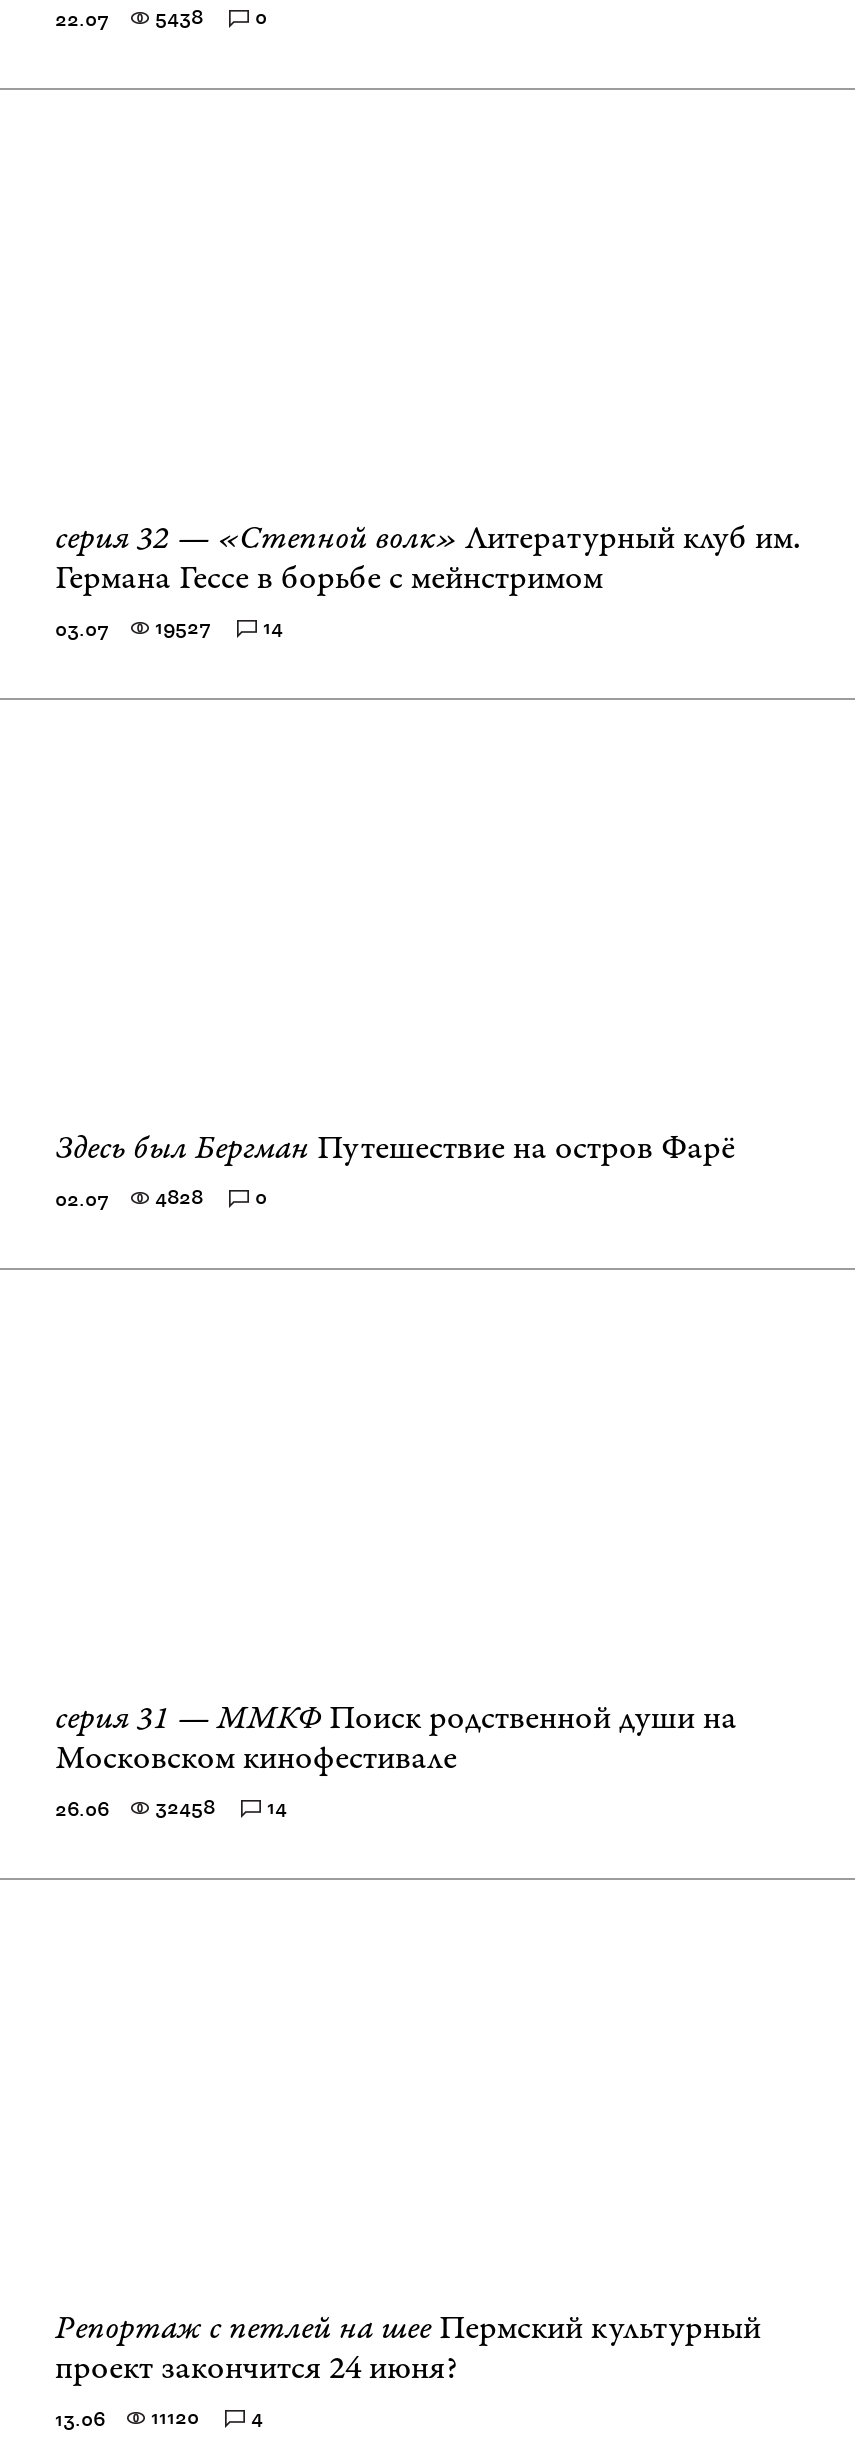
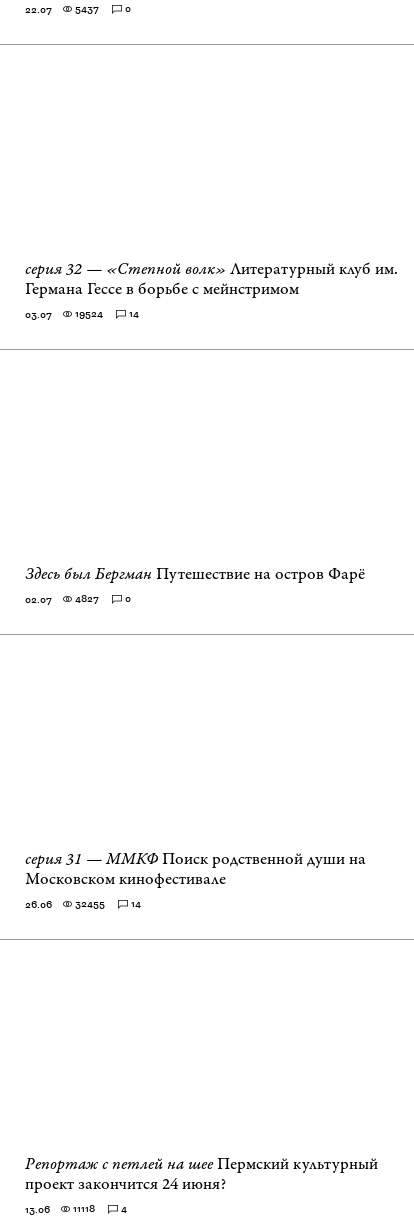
[55,6,203,32] 22.07 5438 -> [25,3,99,16] 22.07 5437
[55,616,211,642] 03.07 19527 -> [25,308,103,321] 03.07 19524
[55,1186,203,1212] 02.07 4828 -> [25,593,99,606] 02.07 4827
[55,1796,215,1822] 26.06 32458 -> [25,898,105,911] 26.06 32455
[55,2406,199,2432] 13.06 11120 -> [25,1203,95,1216] 13.06 11118

